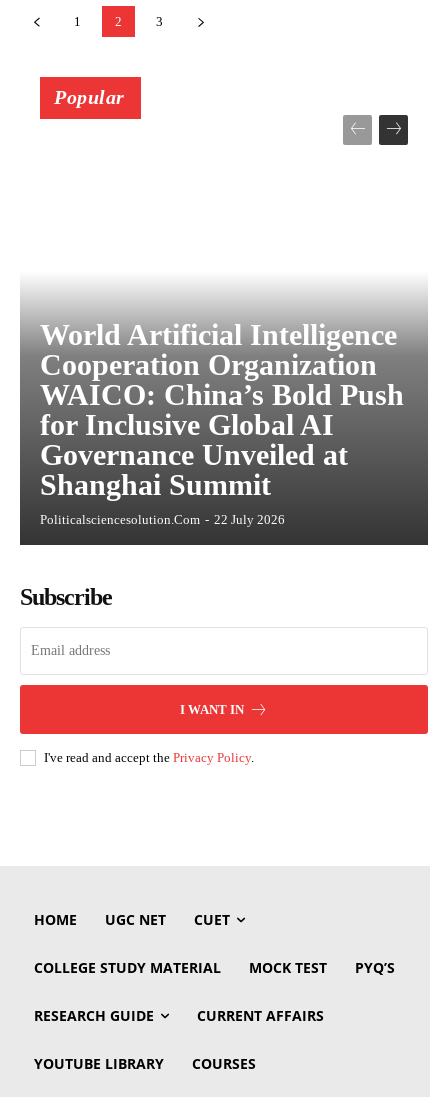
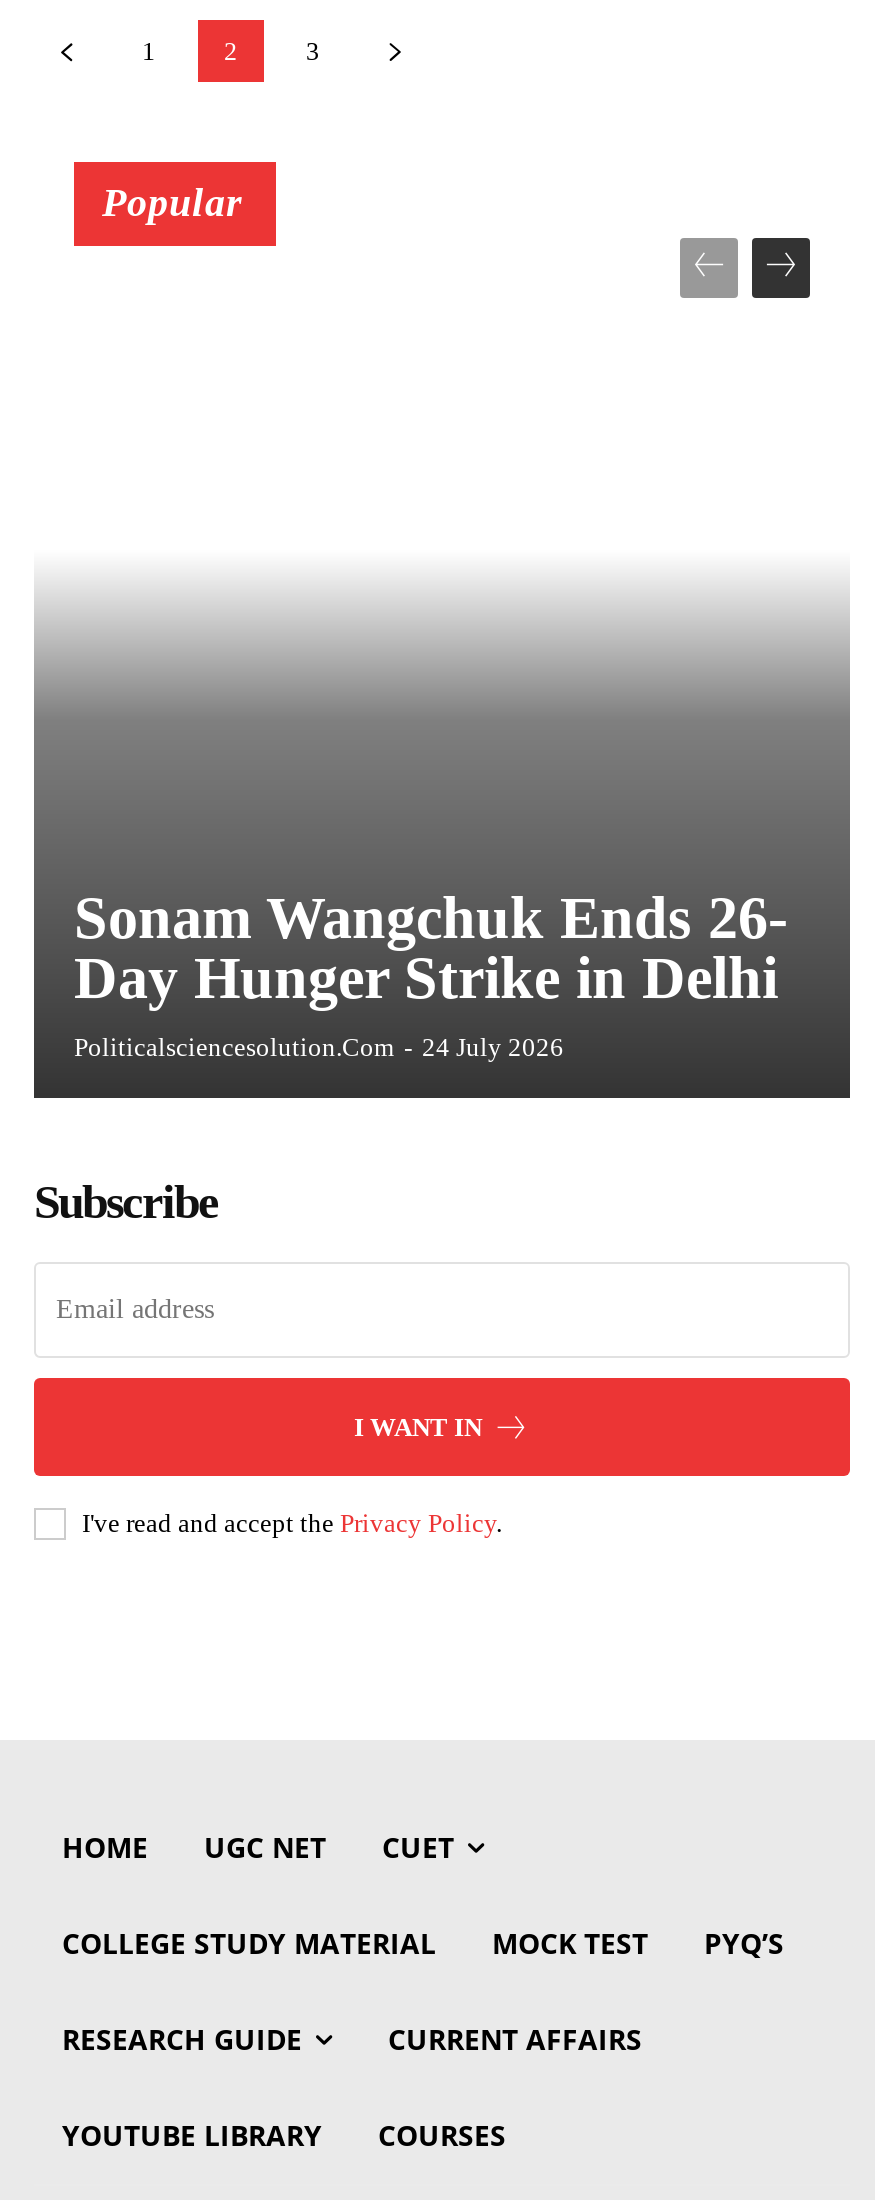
[40,318,404,527] World Artificial Intelligence | Cooperation Organization | WAICO: China’s Bold Push | for Inclusive Global AI | Governance Unveiled at | Shanghai Summit | Politicalsciencesolution.com - 22 July 2026 -> [74,884,788,1062] Sonam Wangchuk Ends 26- | Day Hunger Strike in Delhi | Politicalsciencesolution.com - 24 July 2026

